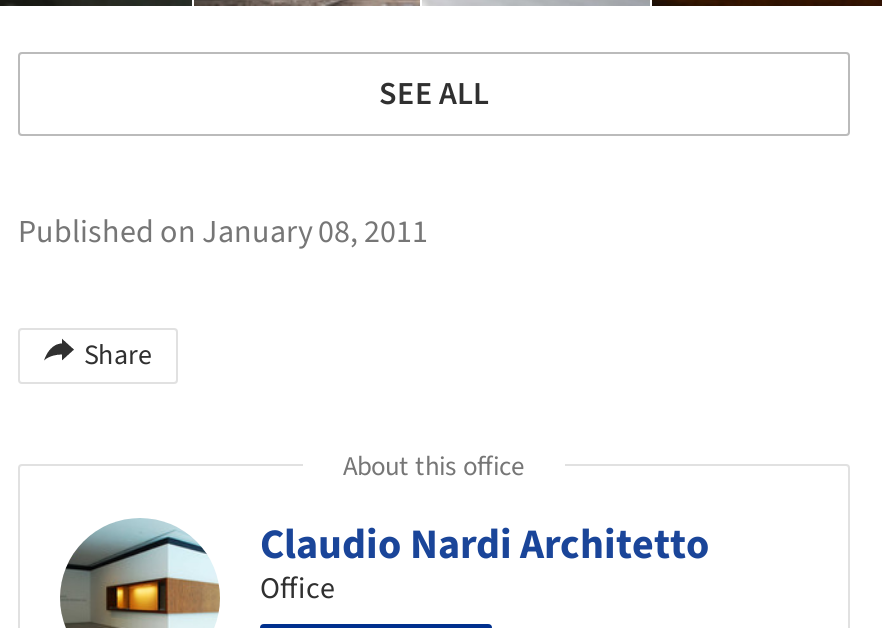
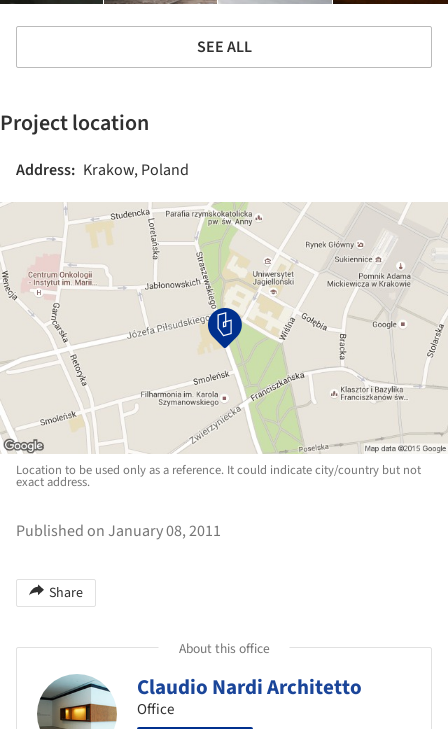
none -> [0,107,189,181] Project location | Address: Krakow, Poland
none -> [3,201,445,491] [image] | Location to be used only as a reference. It could indicate city/country but not | exact address.

